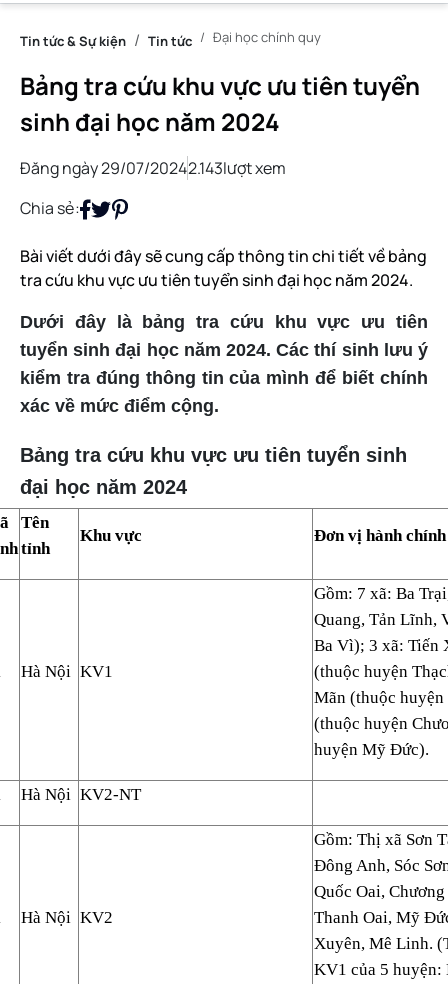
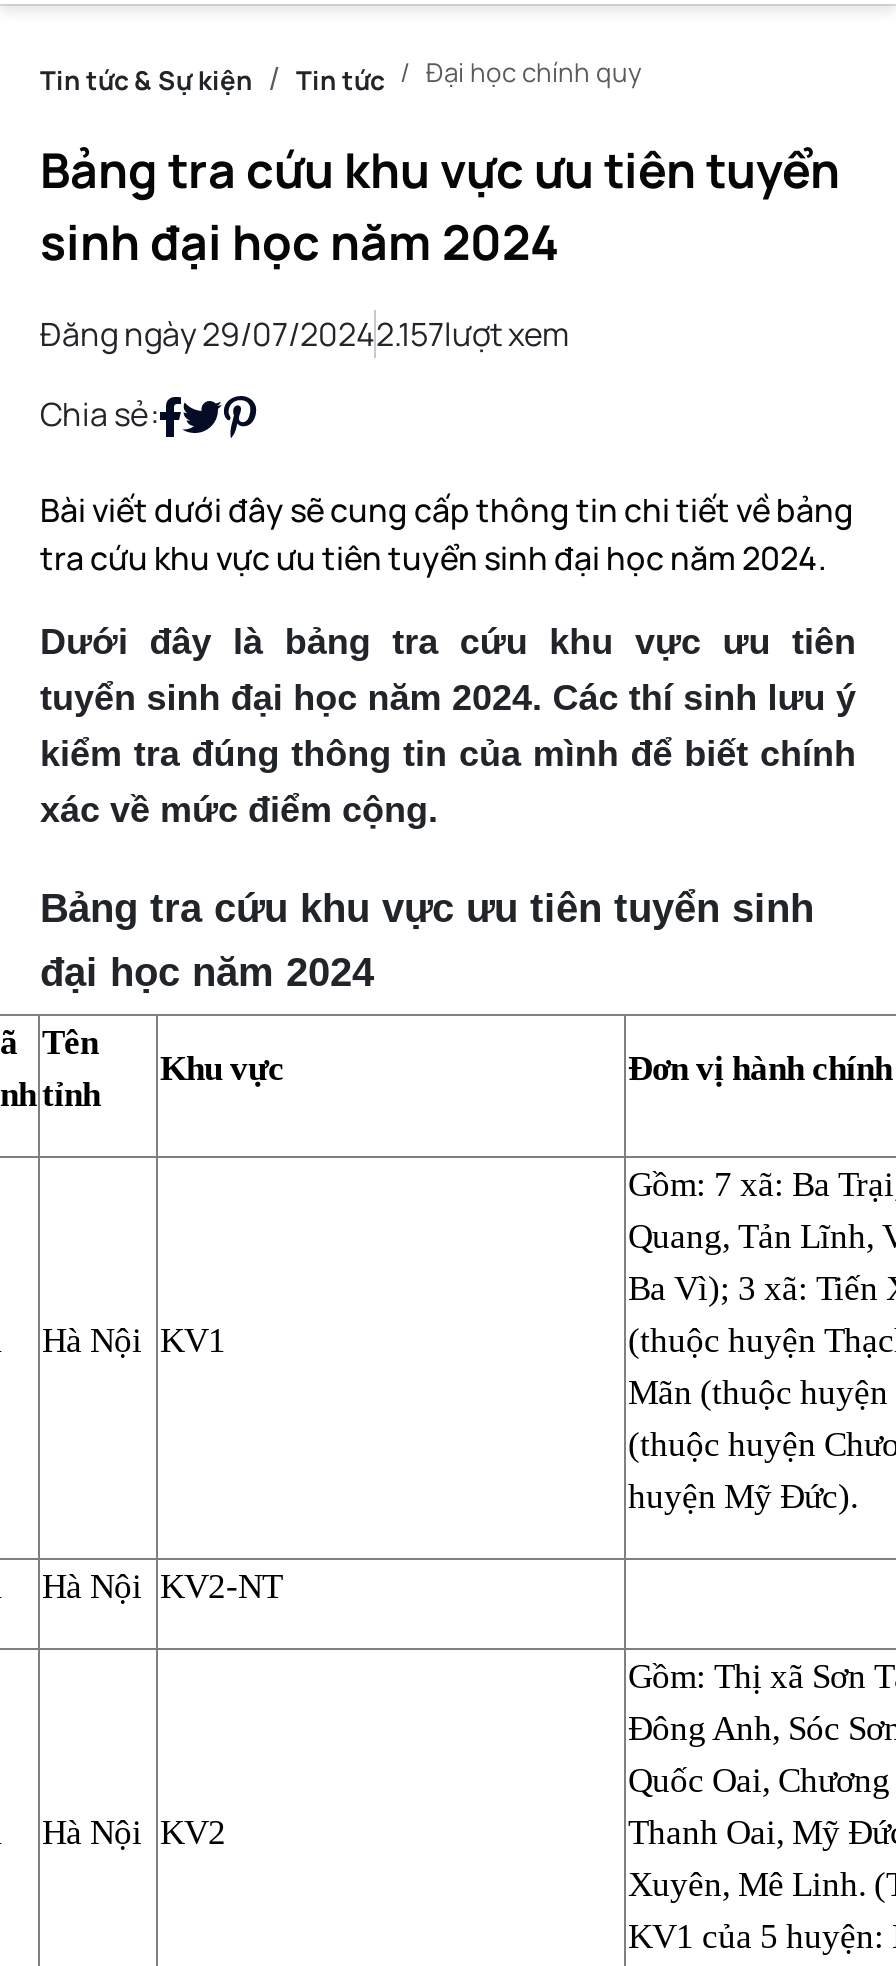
[20,157,286,179] Đăng ngày 29/07/20242.143lượt xem -> [40,312,570,356] Đăng ngày 29/07/20242.157lượt xem

